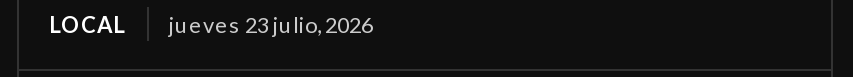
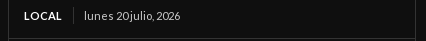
[49,10,373,36] LOCAL jueves 23 julio, 2026 -> [24,9,180,22] LOCAL lunes 20 julio, 2026

